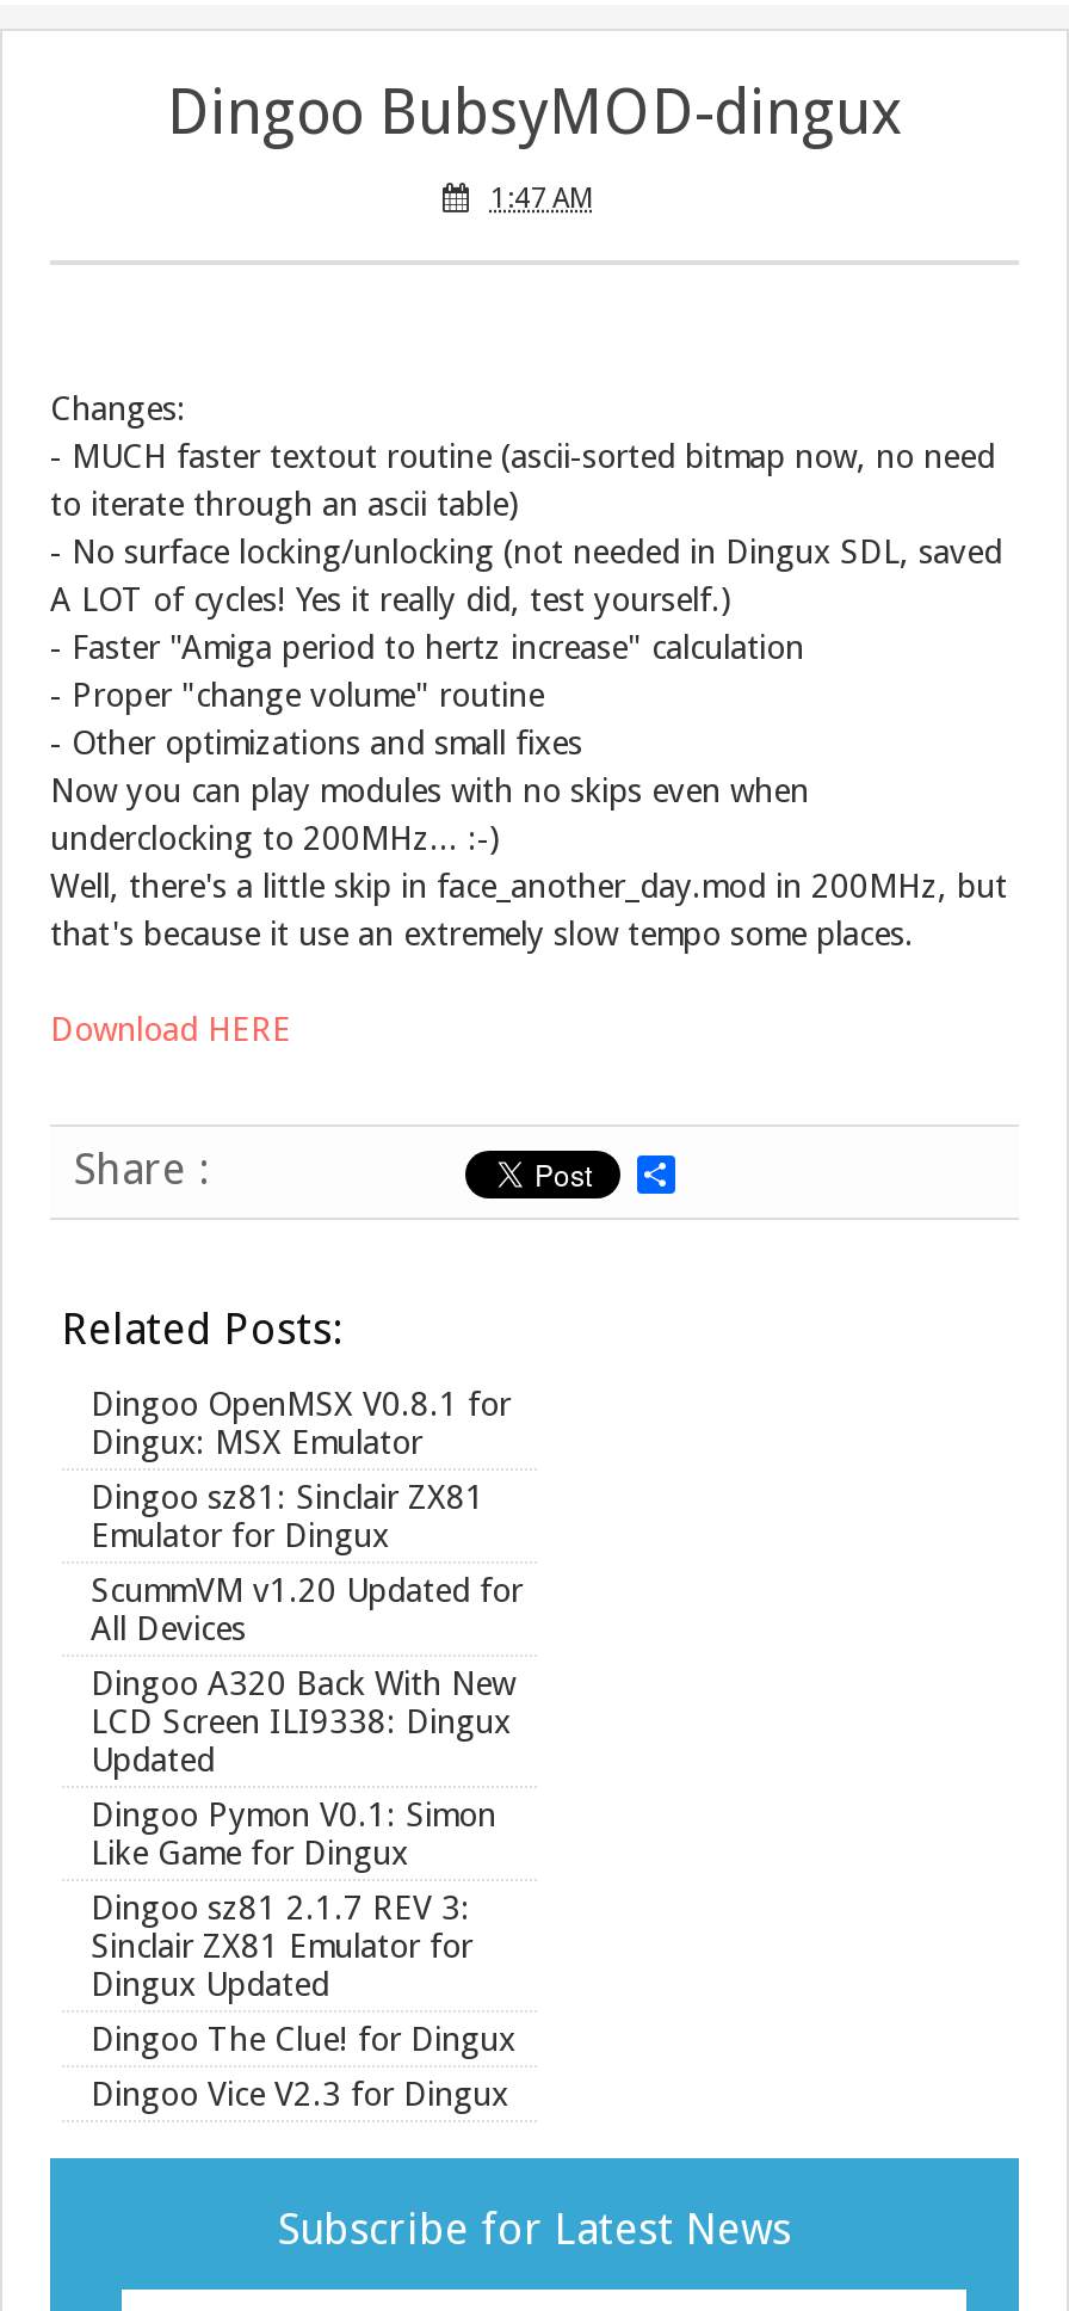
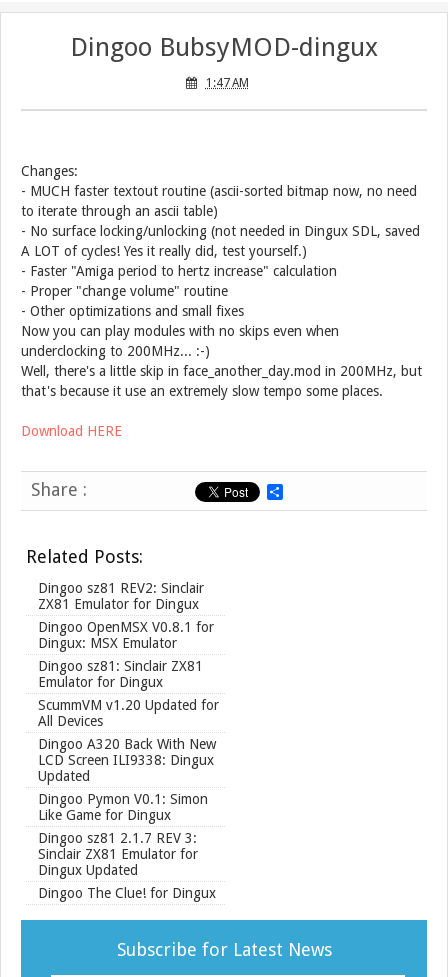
none -> [38,580,204,612] Dingoo sz81 REV2: Sinclair | ZX81 Emulator for Dingux
moved [91,1385,523,2058] -> [38,619,219,901]: Dingoo OpenMSX V0.8.1 for | Dingux: MSX Emulator | Dingoo sz81: Sinclair ZX81 | ... | Dingux Updated | Dingoo The Clue! for Dingux
[91,2075,508,2113] Dingoo Vice V2.3 for Dingux -> none

